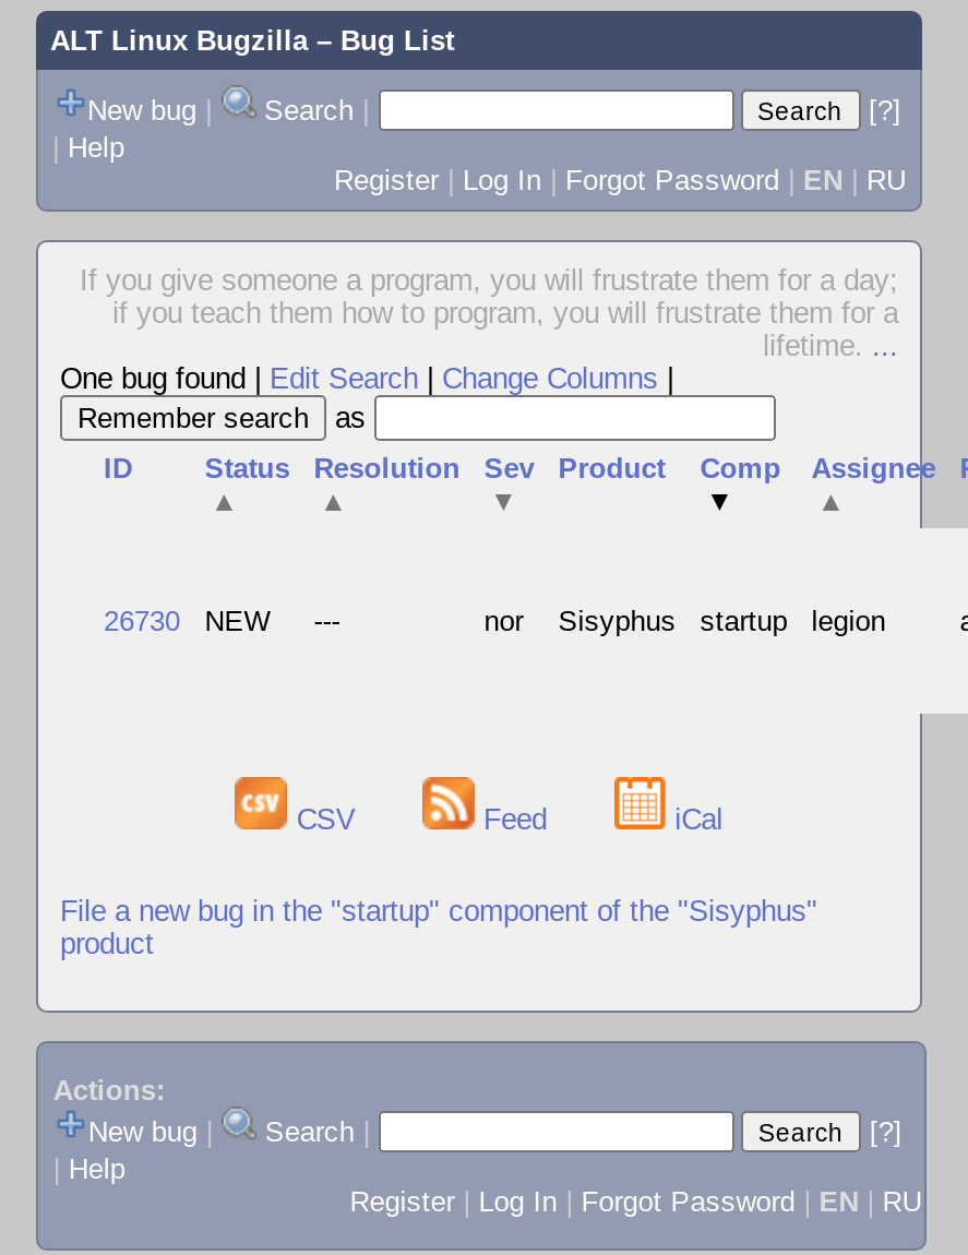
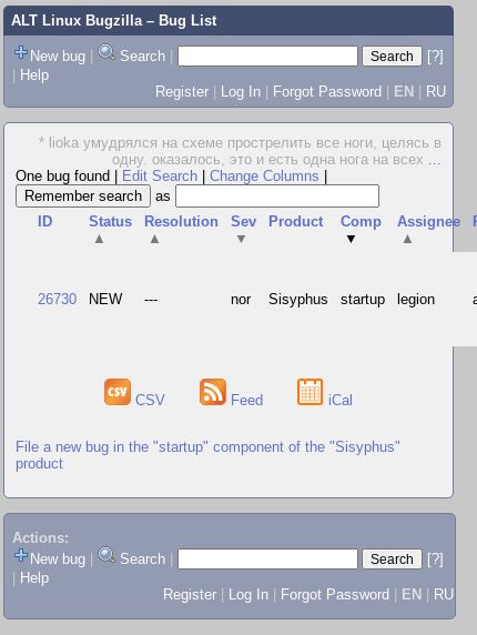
[80,264,898,362] If you give someone a program, you will frustrate them for a day; | if you teach them how to program, you will frustrate them for a | lifetime.... -> [39,134,442,168] * lioka умудрялся на схеме прострелить все ноги, целясь в | одну. оказалось, это и есть одна нога на всех...

